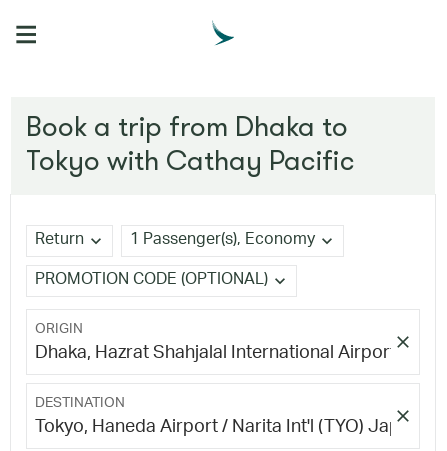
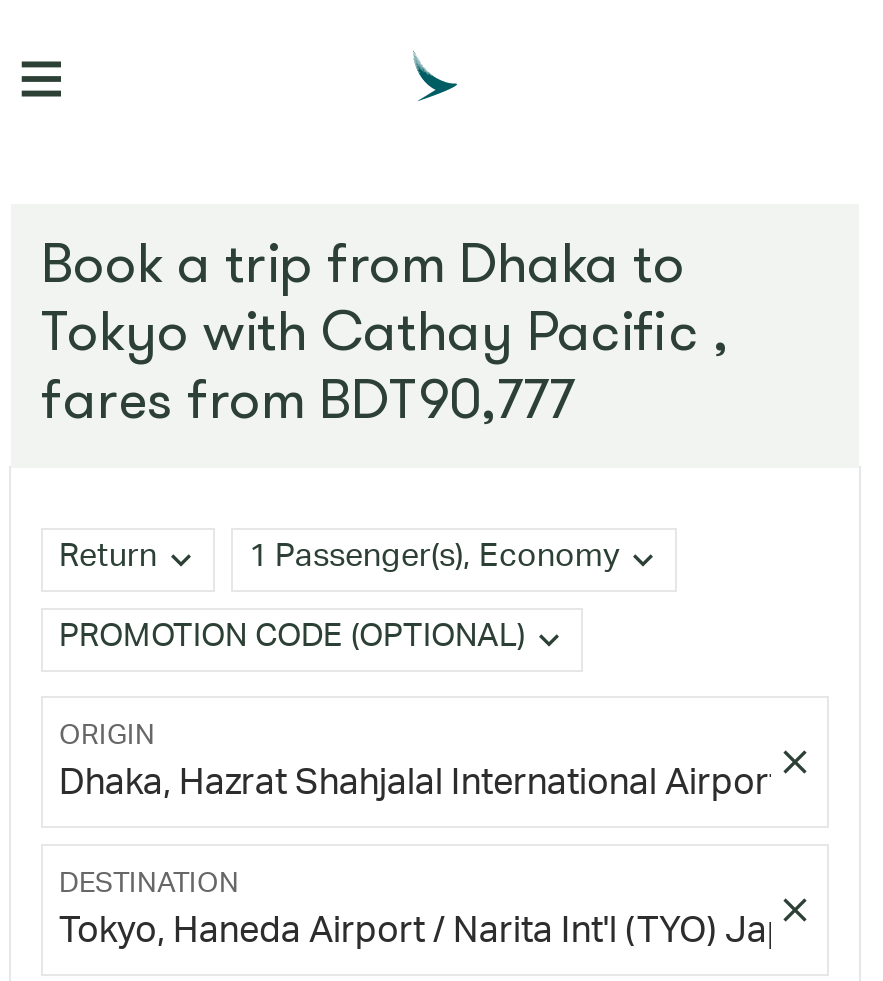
[26,149,355,177] Tokyo with Cathay Pacific -> [41,308,729,432] Tokyo with Cathay Pacific , | fares from BDT90,777

